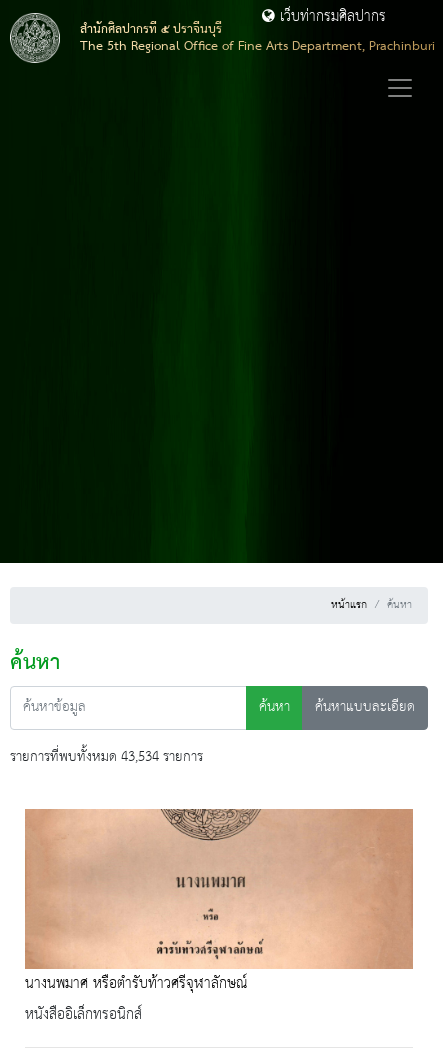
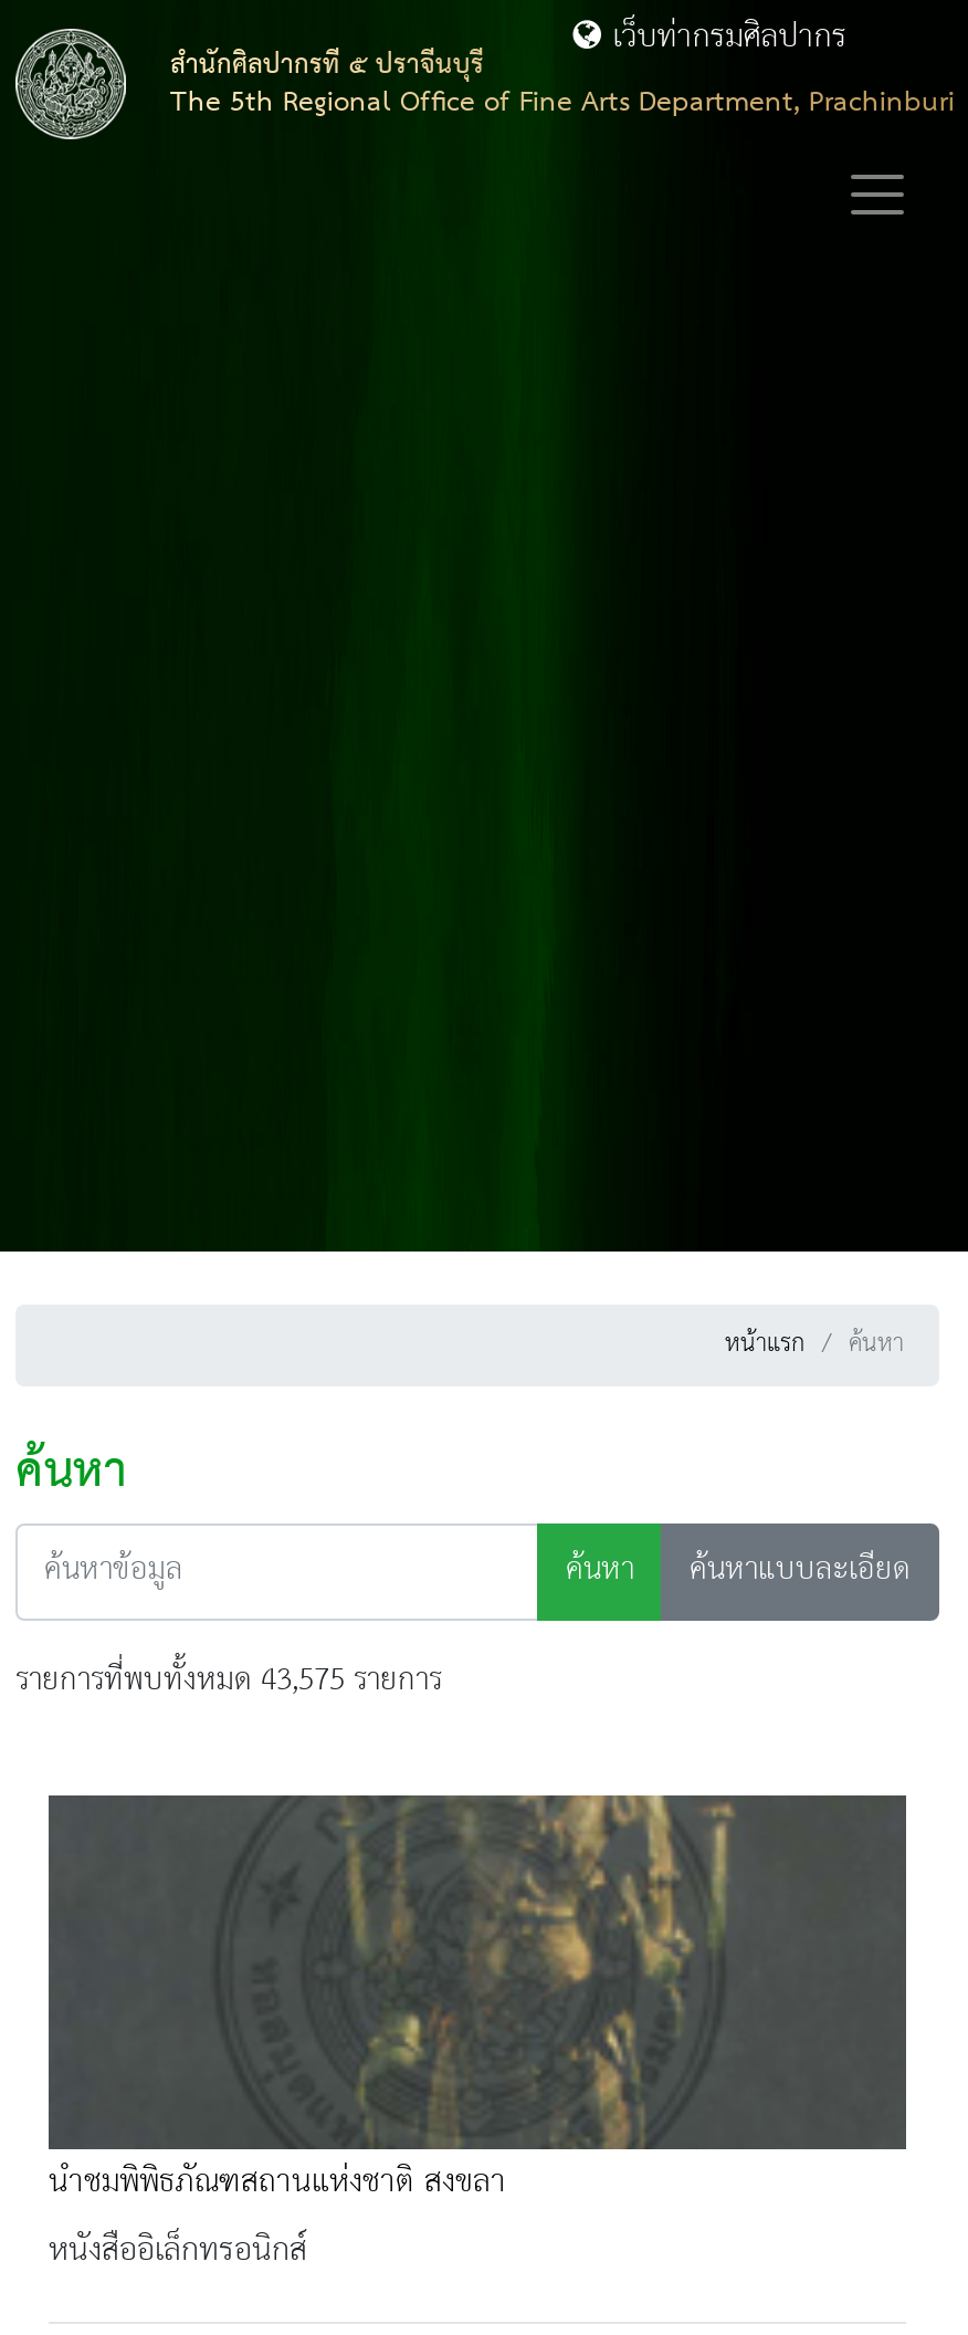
[10,744,203,771] รายการที่พบทั้งหมด 43,534 รายการ -> [15,1651,442,1711] รายการที่พบทั้งหมด 43,575 รายการ
[24,808,414,998] [image] | นางนพมาศ หรือตำรับท้าวศรีจุฬาลักษณ์ -> [46,1793,908,2213] [image] | นำชมพิพิธภัณฑสถานแห่งชาติ สงขลา

